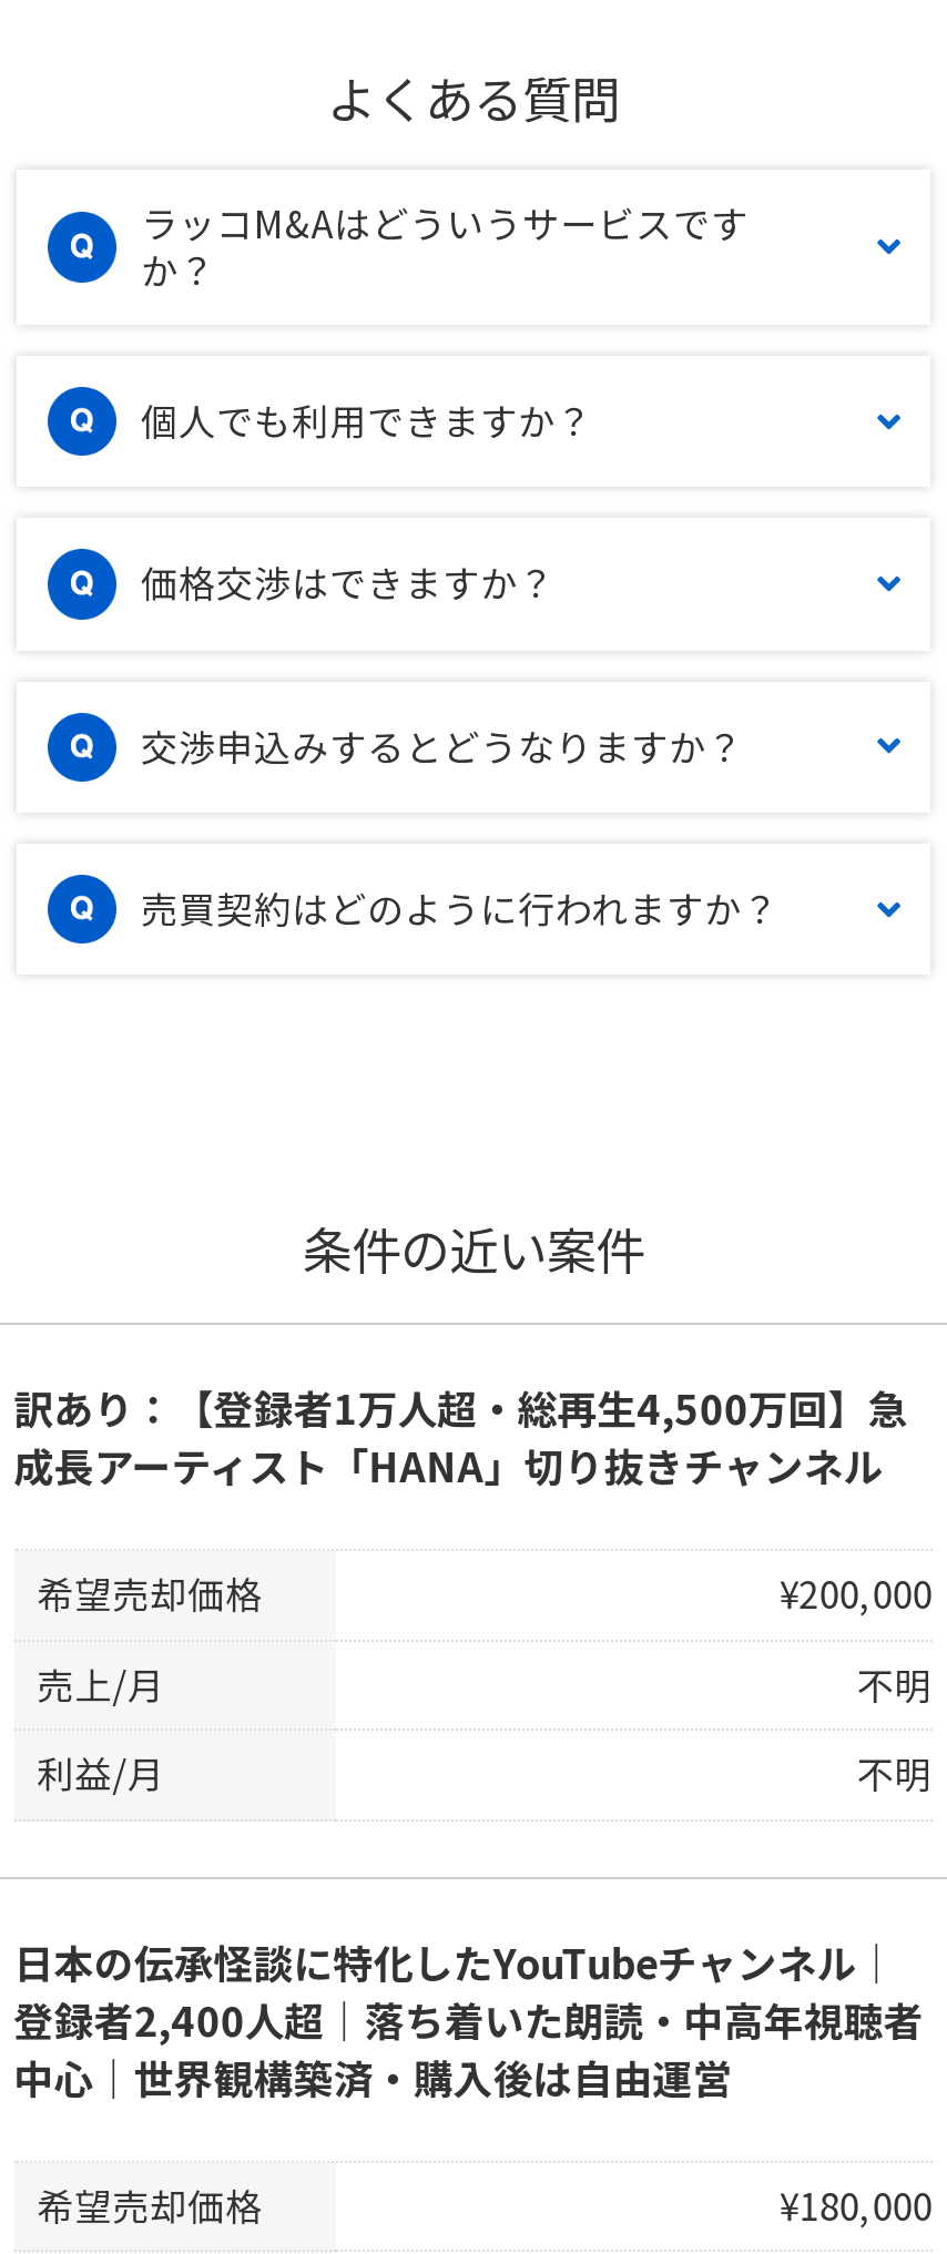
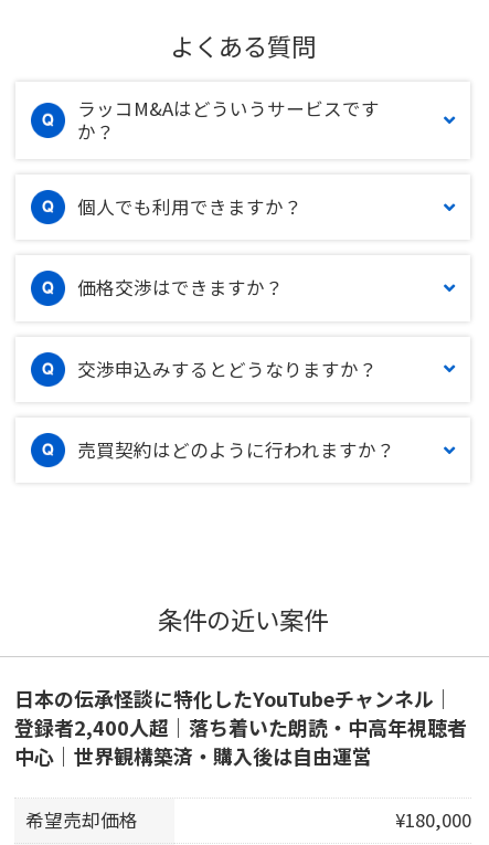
[14,1379,932,1801] 訳あり：【登録者1万人超・総再生4,500万回】急 | 成長アーティスト「HANA」切り抜きチャンネル | 希望売却価格 | ¥200,000 | 売上/月 | 不明 | 利益/月 | 不明 -> none

